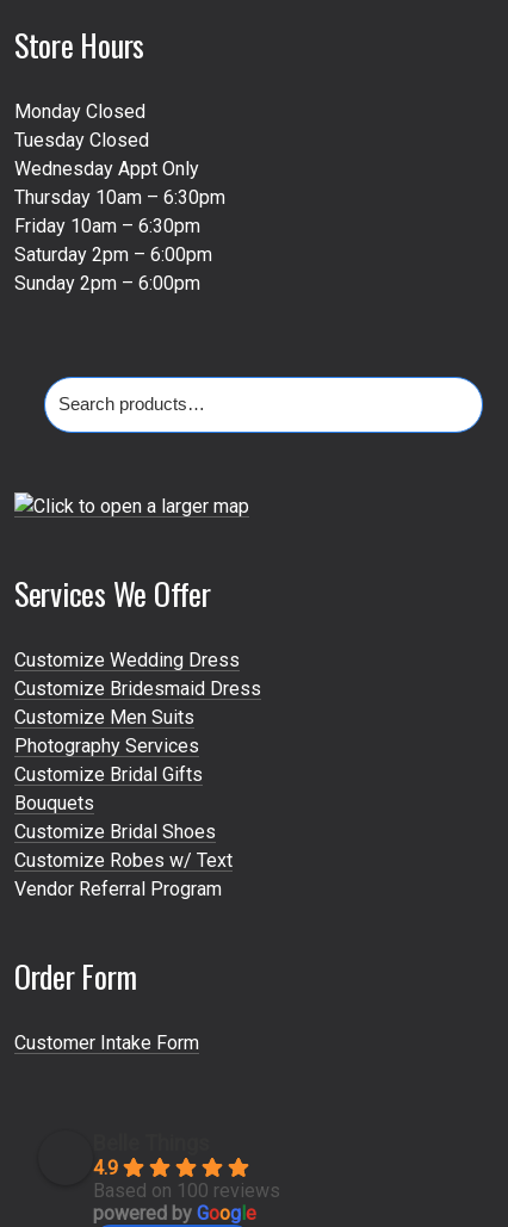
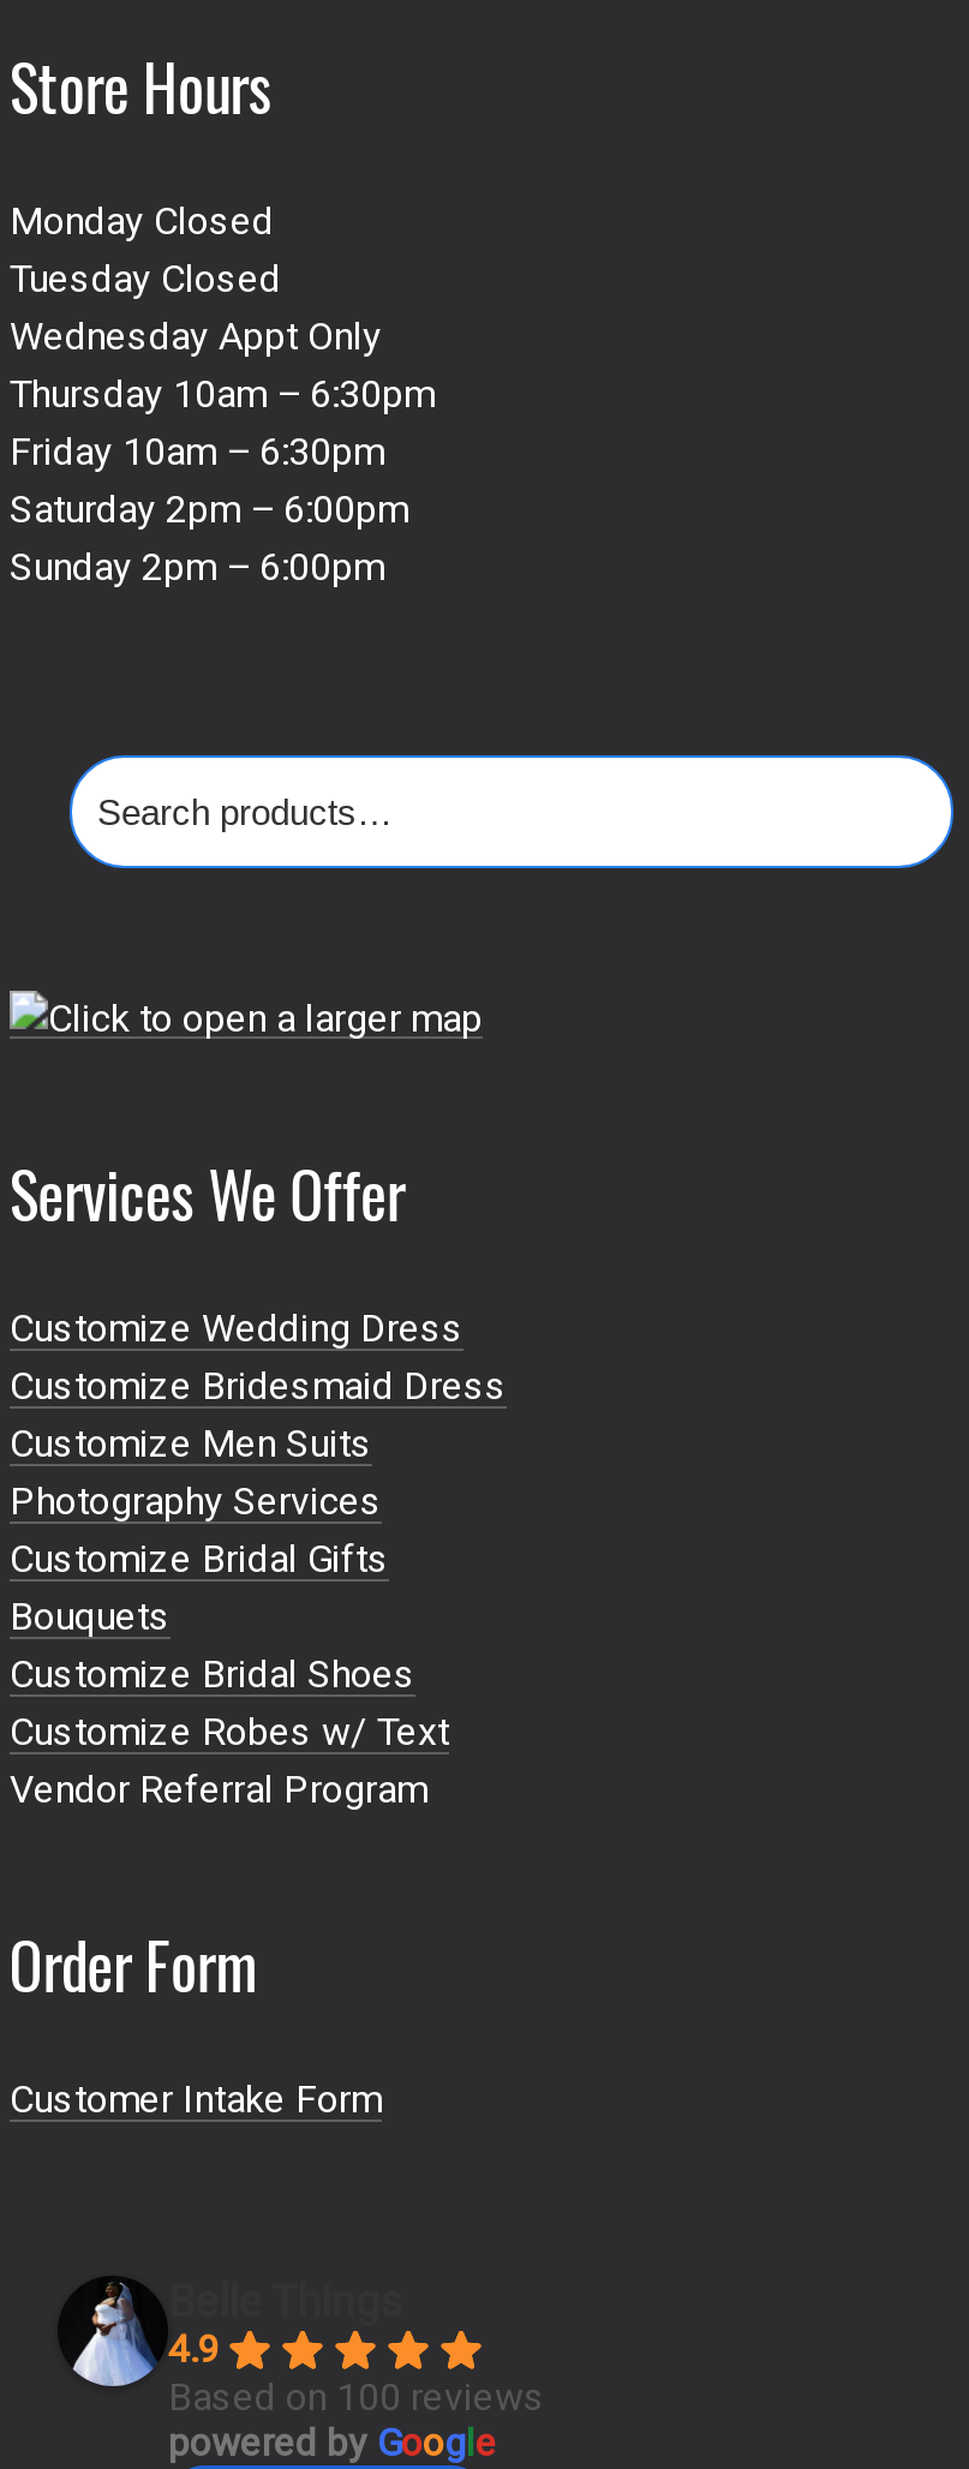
none -> [60,2277,161,2390] [image]

